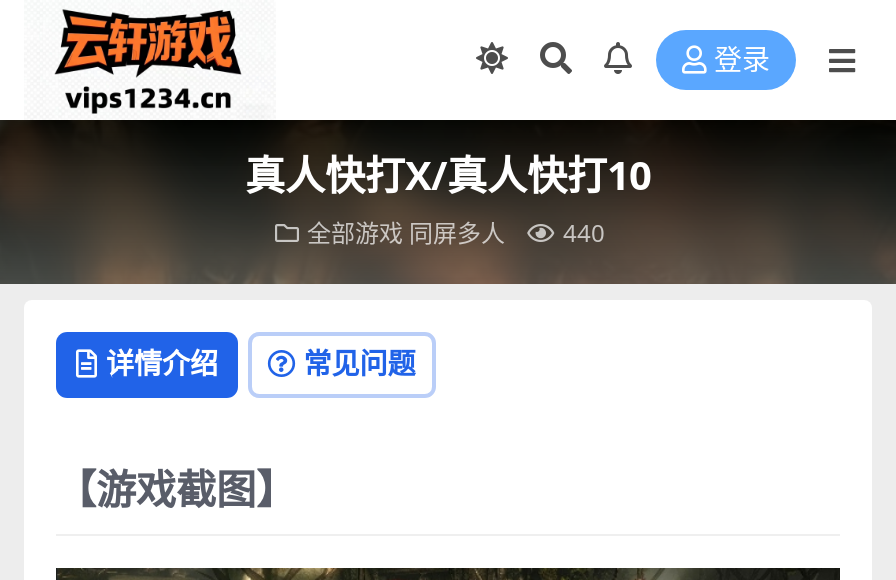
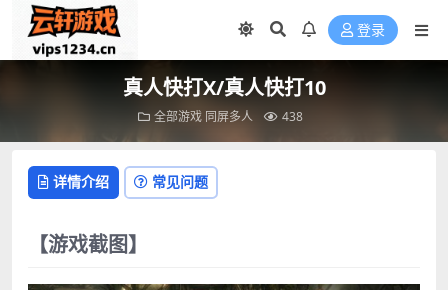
[307,216,605,250] 全部游戏 同屏多人 440 -> [153,108,302,125] 全部游戏 同屏多人 438

